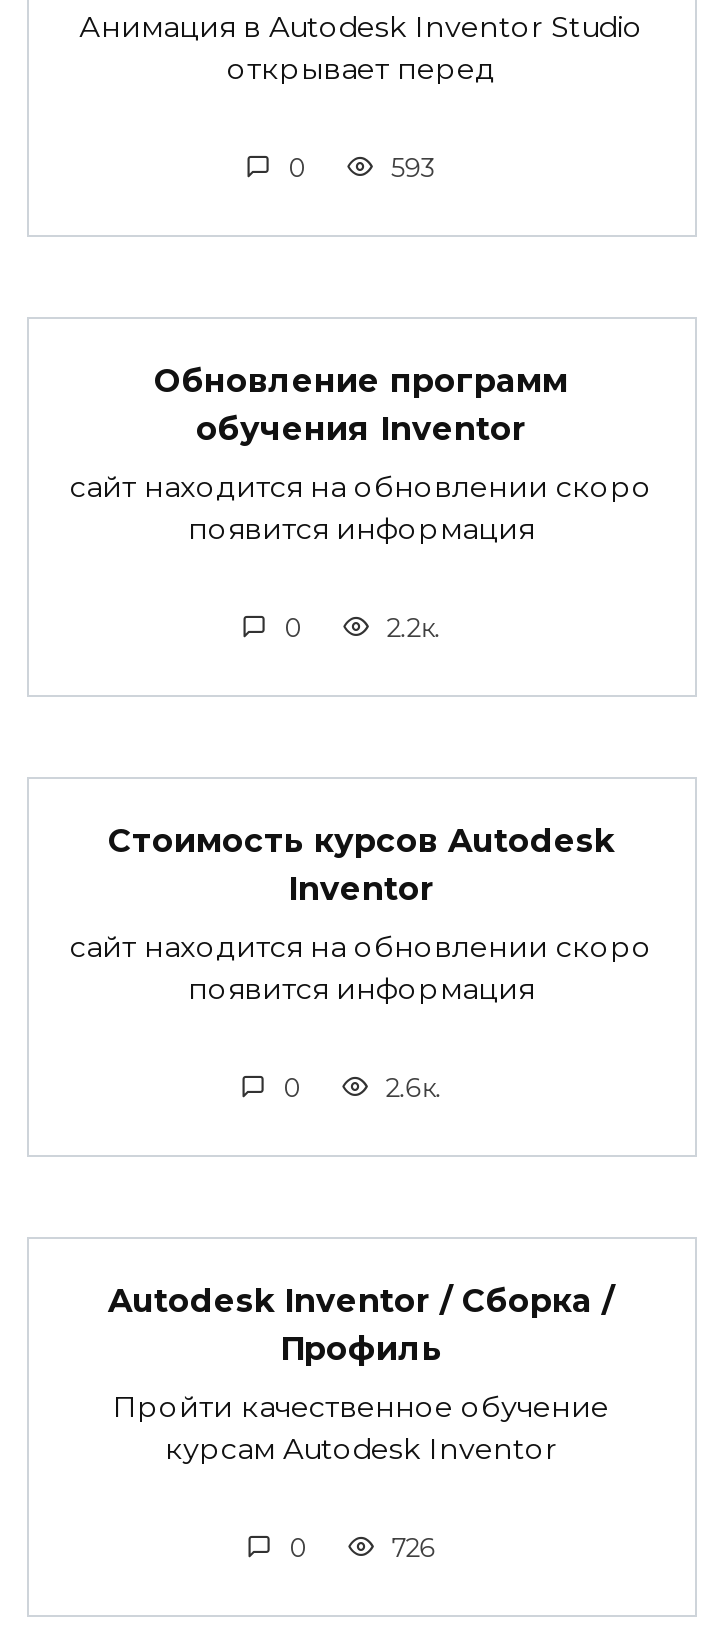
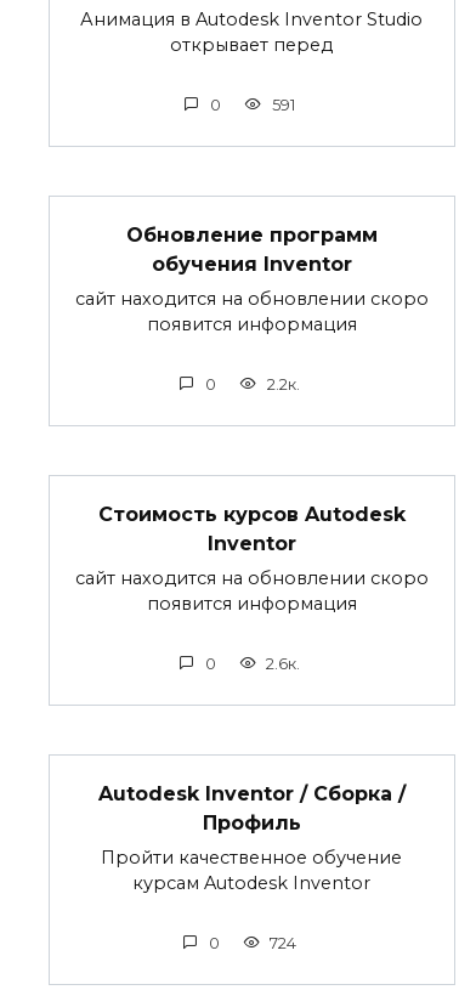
[391,153,437,183] 593 -> [272,96,295,114] 591
[391,1533,435,1563] 726 -> [270,934,297,952] 724

